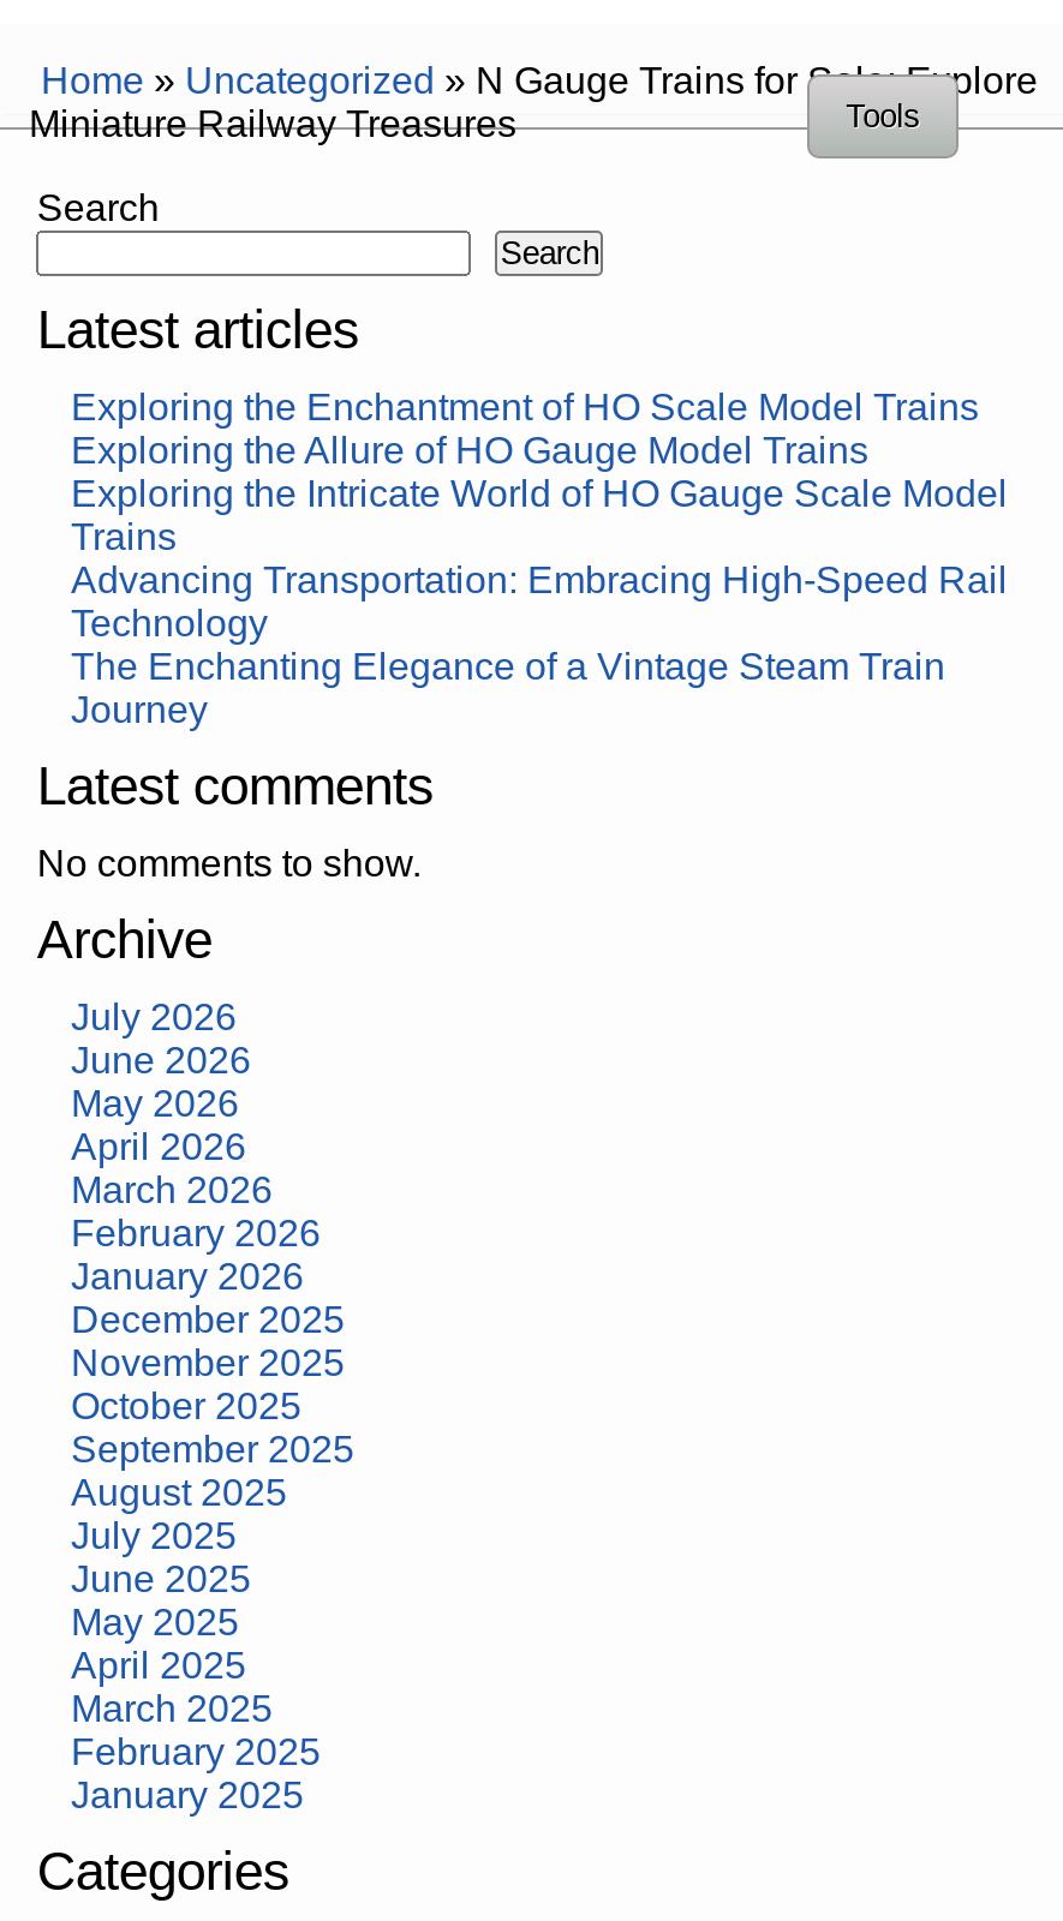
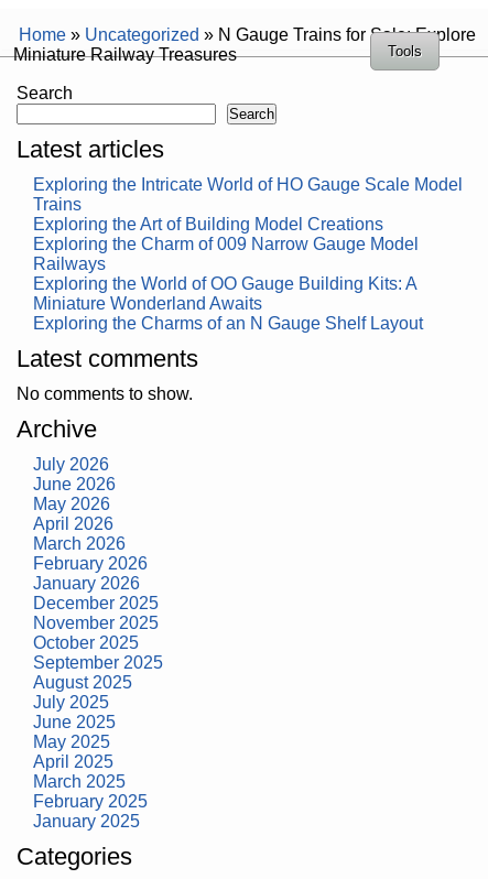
[71,386,979,470] Exploring the Enchantment of HO Scale Model Trains | Exploring the Allure of HO Gauge Model Trains -> none
moved [71,472,1008,556] -> [32,175,462,213]: Exploring the Intricate World of HO Gauge Scale Model | Trains
[71,559,1008,729] Advancing Transportation: Embracing High-Speed Rail | Technology | The Enchanting Elegance of a Vintage Steam Train | Journey -> [32,214,422,332] Exploring the Art of Building Model Creations | Exploring the Charm of 009 Narrow Gauge Model | Railways | Exploring the World of OO Gauge Building Kits: A | Miniature Wonderland Awaits | Exploring the Charms of an N Gauge Shelf Layout

